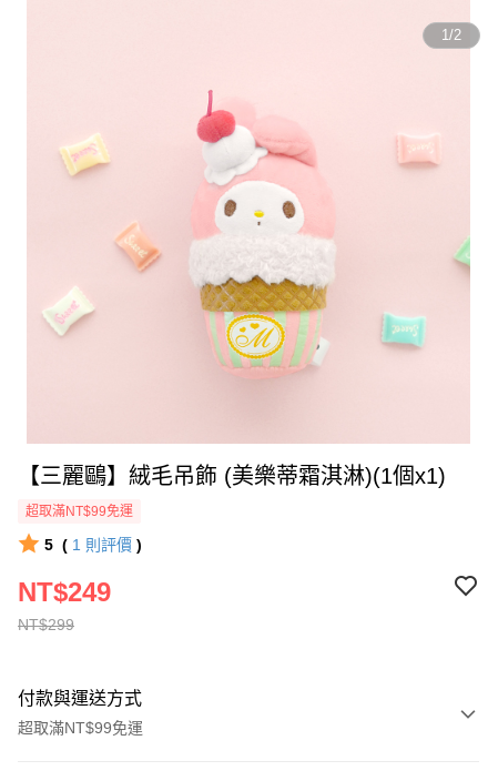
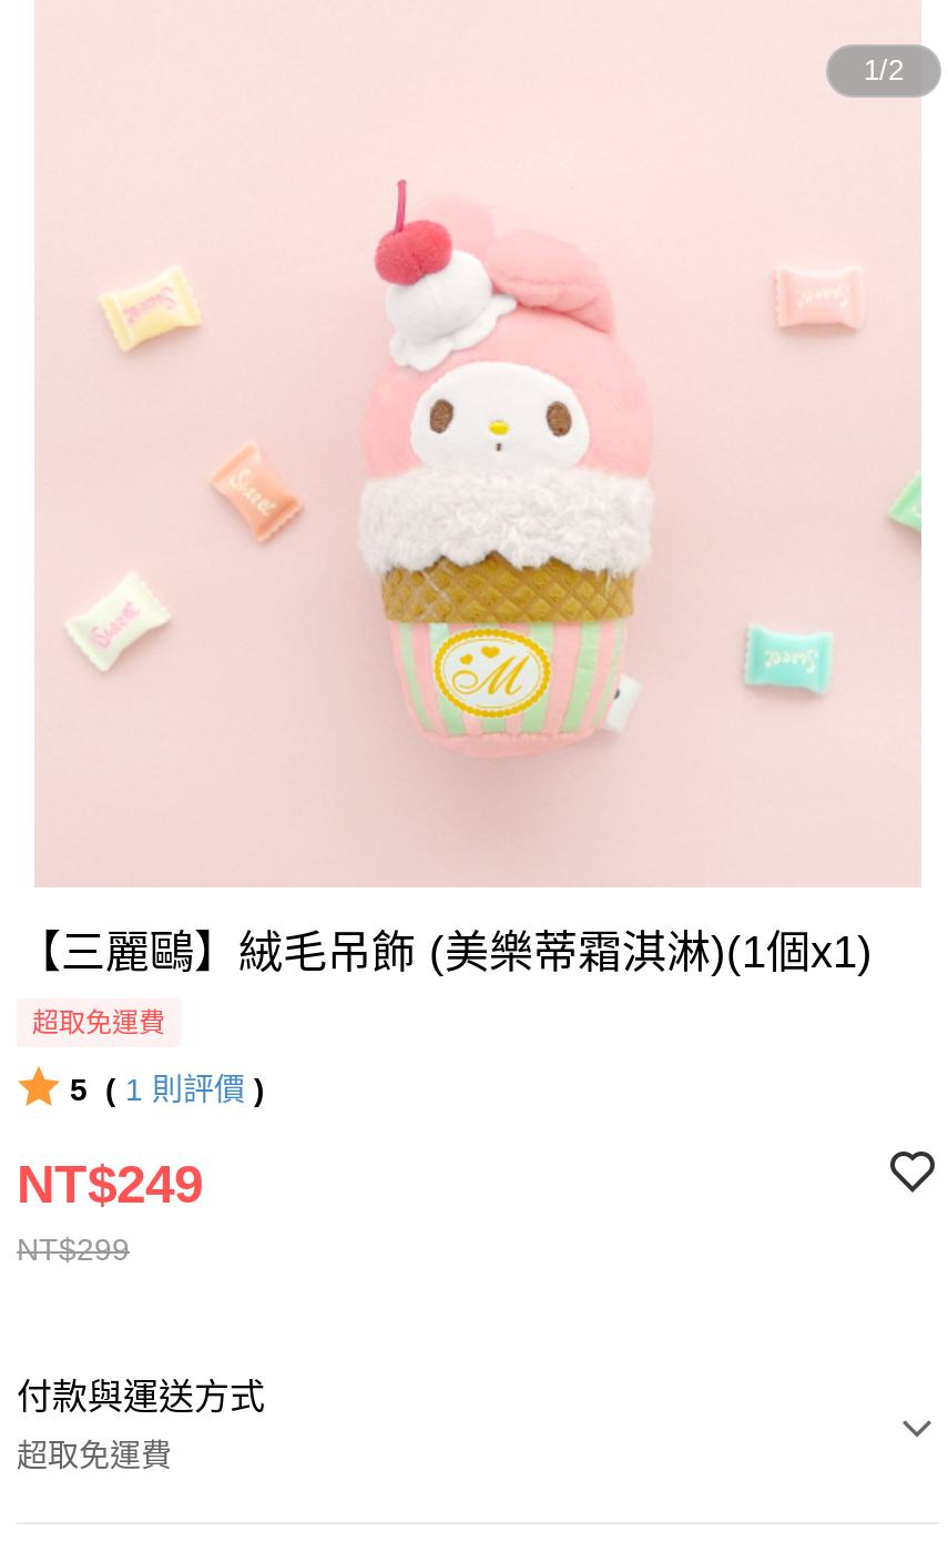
[26,504,133,519] 超取滿NT$99免運 -> [32,1007,165,1038] 超取免運費
[18,719,143,737] 超取滿NT$99免運 -> [17,1438,172,1473] 超取免運費

